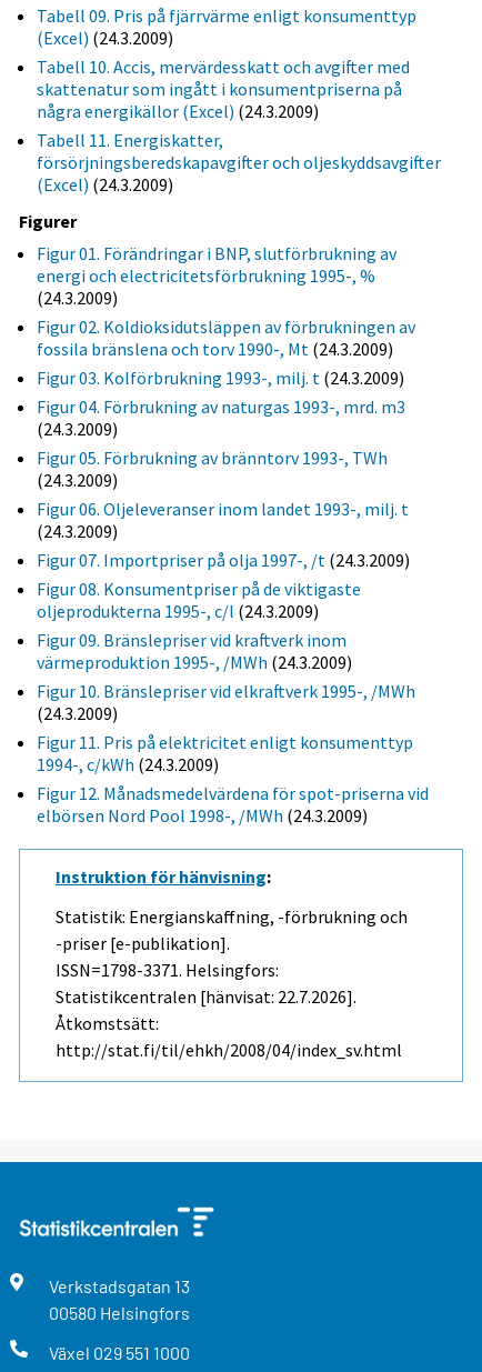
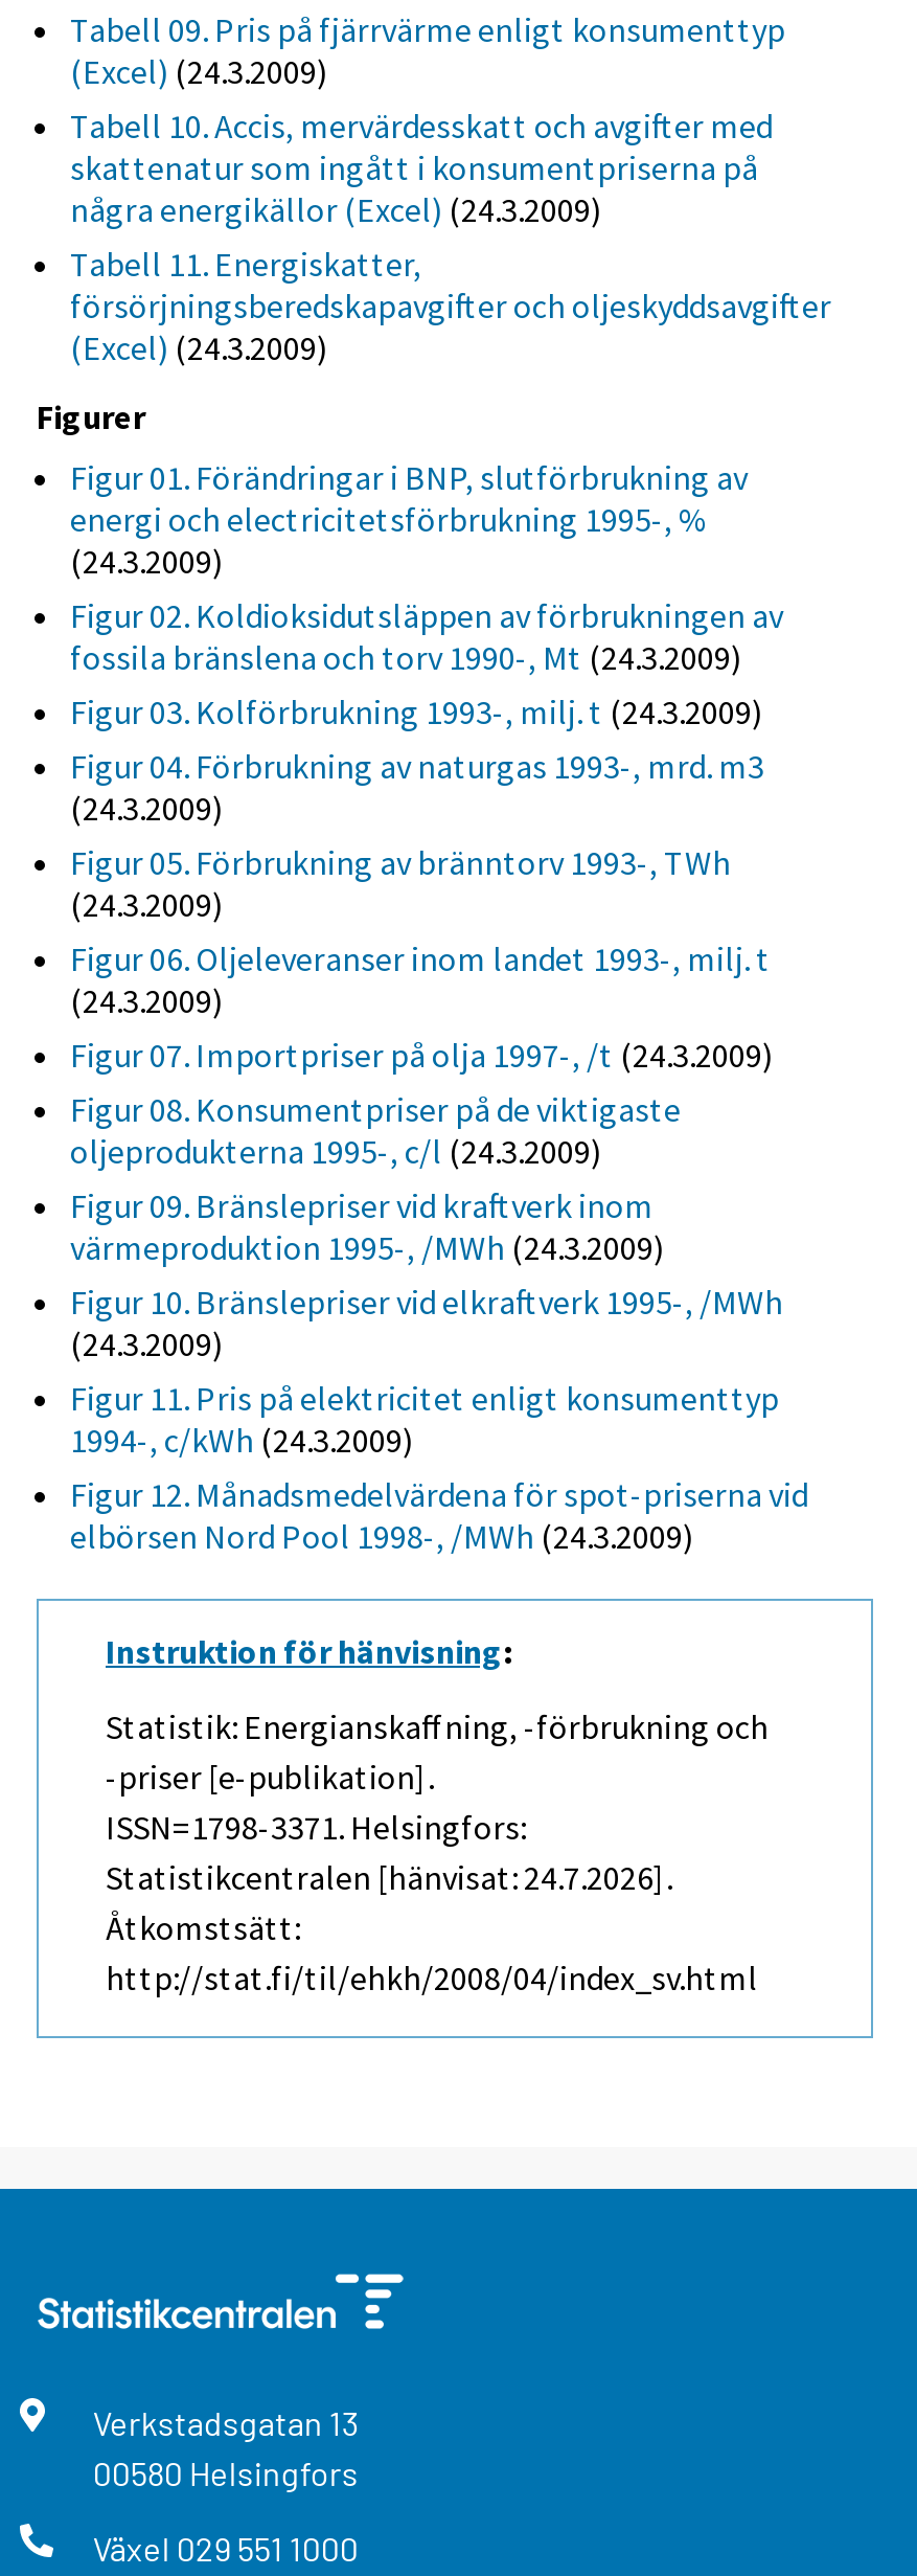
[56,986,357,1008] Statistikcentralen [hänvisat: 22.7.2026]. -> [106,1857,672,1899] Statistikcentralen [hänvisat: 24.7.2026].

